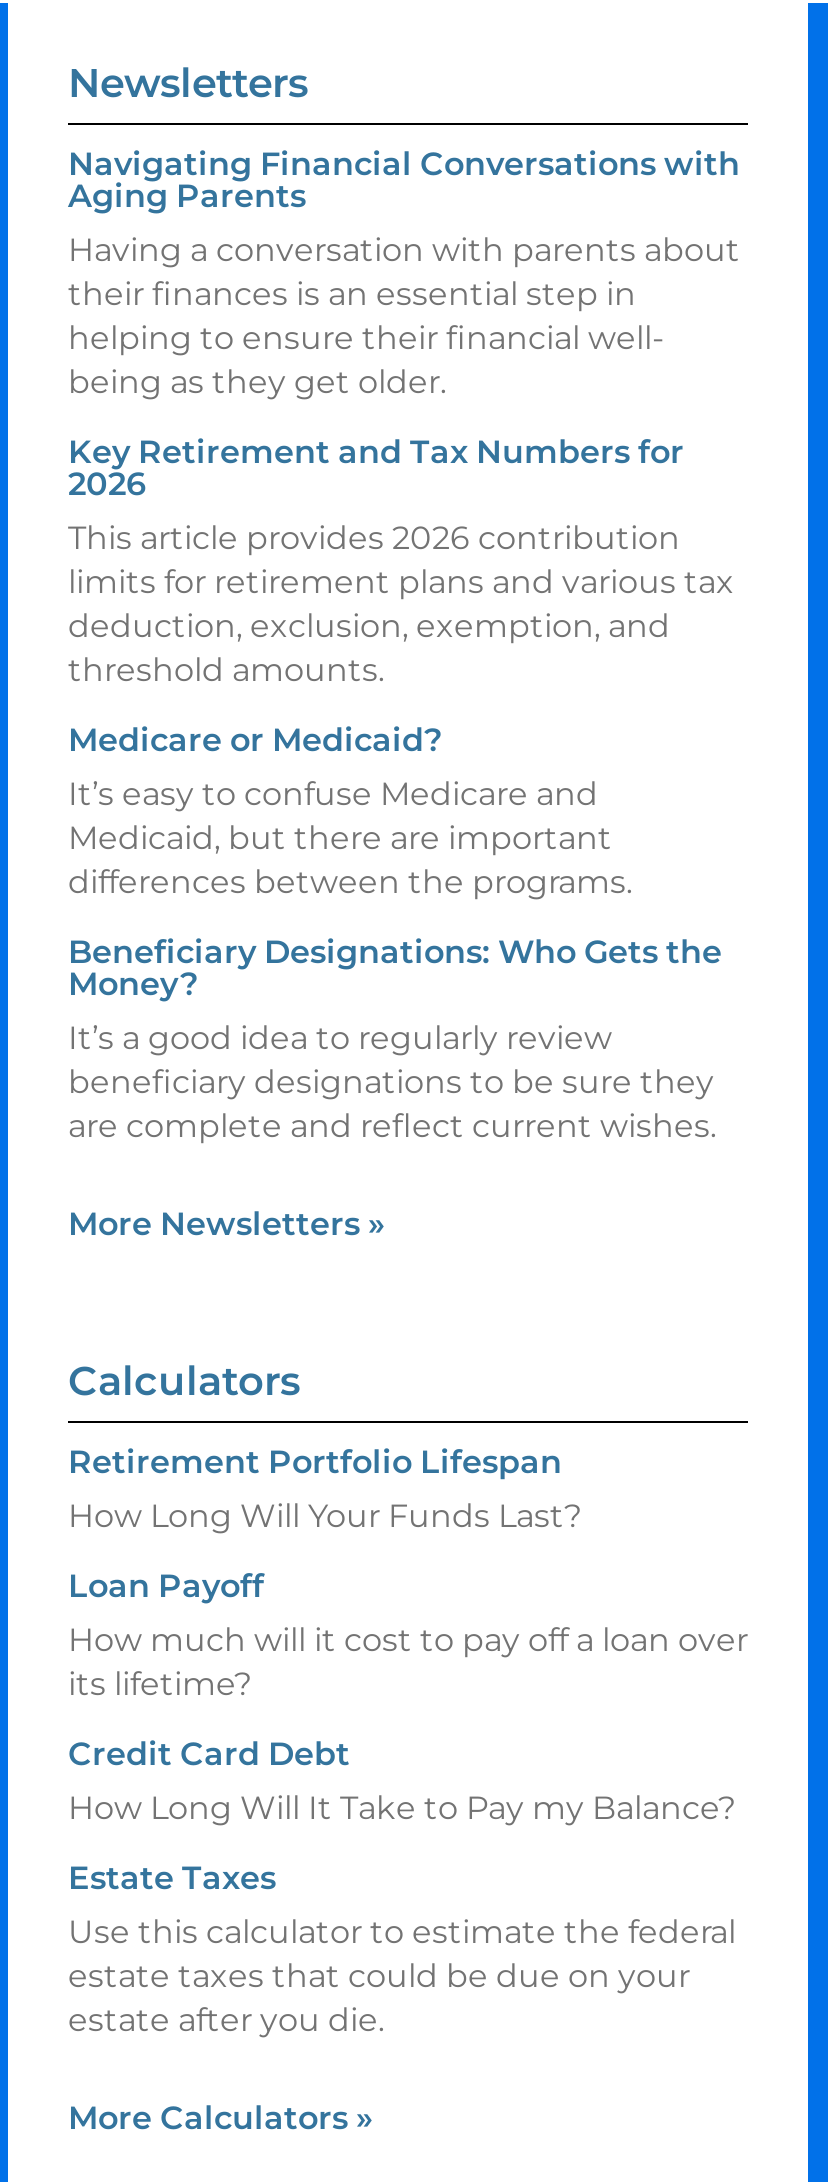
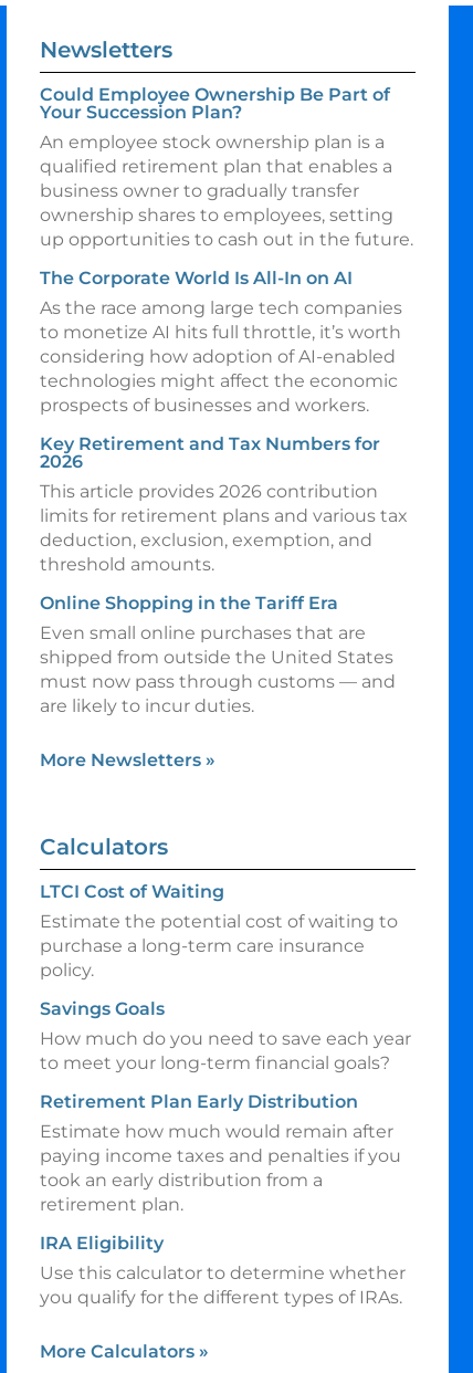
[68,145,740,401] Navigating Financial Conversations with | Aging Parents | Having a conversation with parents about | their finances is an essential step in | helping to ensure their financial well- | being as they get older. -> [40,84,413,416] Could Employee Ownership Be Part of | Your Succession Plan? | An employee stock ownership plan is a | qualified retirement plan that enables a | business owner to gradually transfer | ownership shares to employees, setting | up opportunities to cash out in the future. | The Corporate World Is All-In on AI | As the race among large tech companies | to monetize AI hits full throttle, it’s worth | considering how adoption of AI-enabled | technologies might affect the economic | prospects of businesses and workers.
[68,721,722,1145] Medicare or Medicaid? | It’s easy to confuse Medicare and | Medicaid, but there are important | differences between the programs. | Beneficiary Designations: Who Gets the | Money? | It’s a good idea to regularly review | beneficiary designations to be sure they | are complete and reflect current wishes. -> [40,593,396,716] Online Shopping in the Tariff Era | Even small online purchases that are | shipped from outside the United States | must now pass through customs — and | are likely to incur duties.
[68,1443,582,1535] Retirement Portfolio Lifespan | How Long Will Your Funds Last? -> [40,881,398,981] LTCI Cost of Waiting | Estimate the potential cost of waiting to | purchase a long-term care insurance | policy.
[68,1567,748,1703] Loan Payoff | How much will it cost to pay off a loan over | its lifetime? -> [40,998,411,1073] Savings Goals | How much do you need to save each year | to meet your long-term financial goals?
[68,1735,736,1827] Credit Card Debt | How Long Will It Take to Pay my Balance? -> [40,1091,401,1215] Retirement Plan Early Distribution | Estimate how much would remain after | paying income taxes and penalties if you | took an early distribution from a | retirement plan.
[68,1859,736,2039] Estate Taxes | Use this calculator to estimate the federal | estate taxes that could be due on your | estate after you die. -> [40,1233,406,1308] IRA Eligibility | Use this calculator to determine whether | you qualify for the different types of IRAs.

